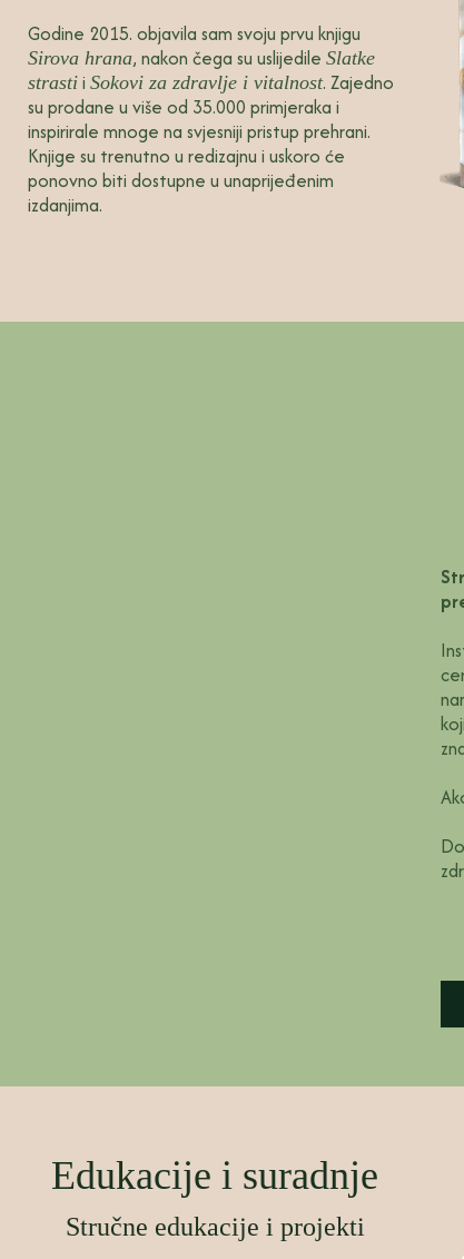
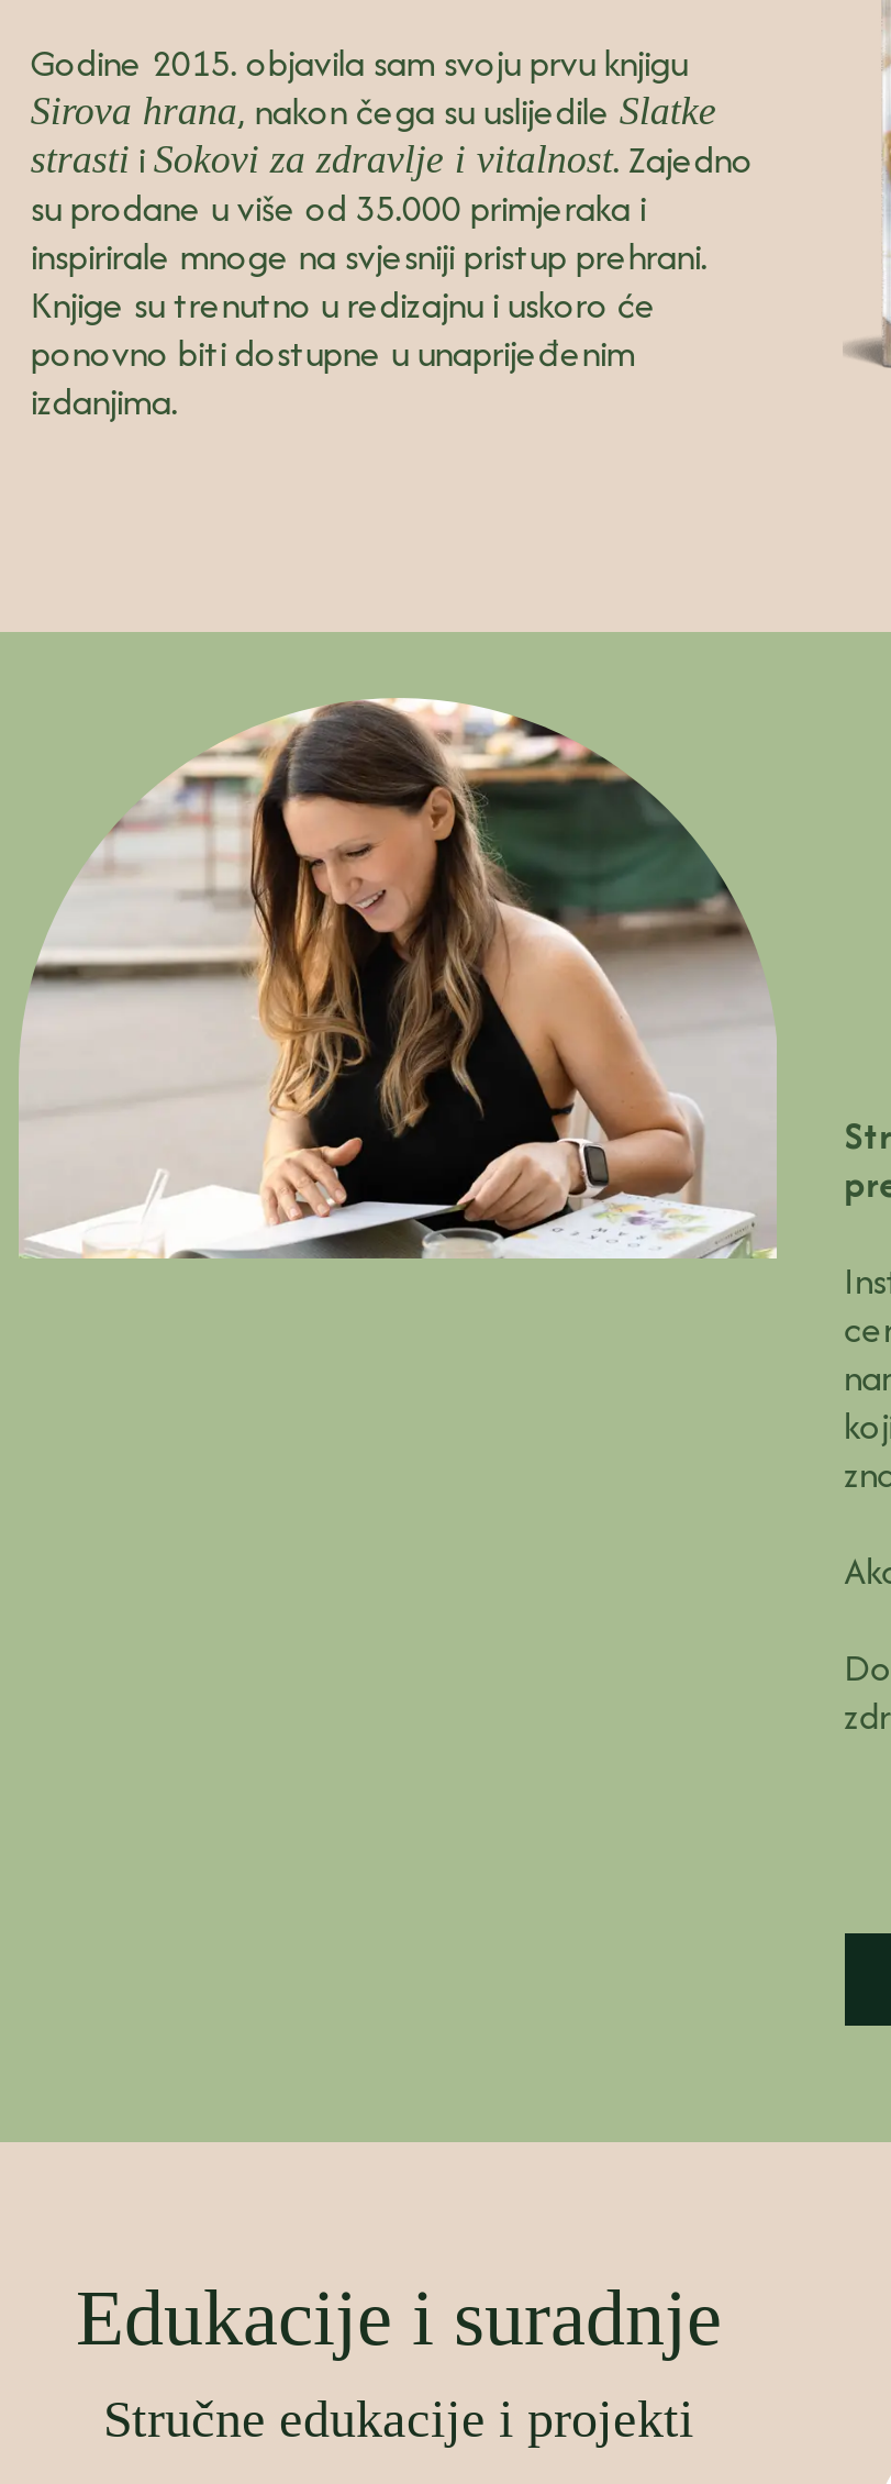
none -> [19,697,777,1260] [image]

